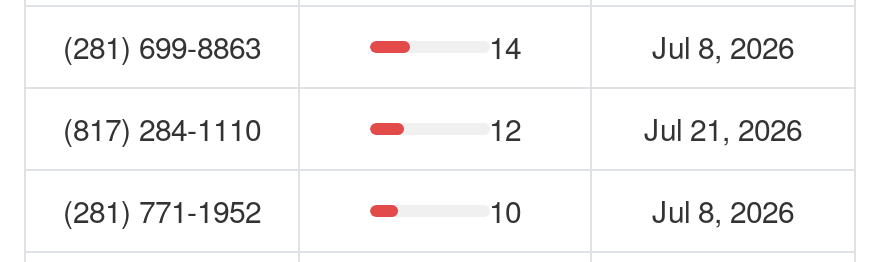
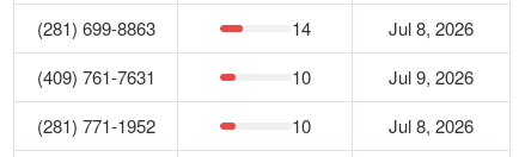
[63,107,261,149] (817) 284-1110 -> [36,64,155,89] (409) 761-7631
[489,107,521,149] 12 -> [291,64,310,89] 10
[644,107,802,149] Jul 21, 2026 -> [389,64,474,89] Jul 9, 2026

